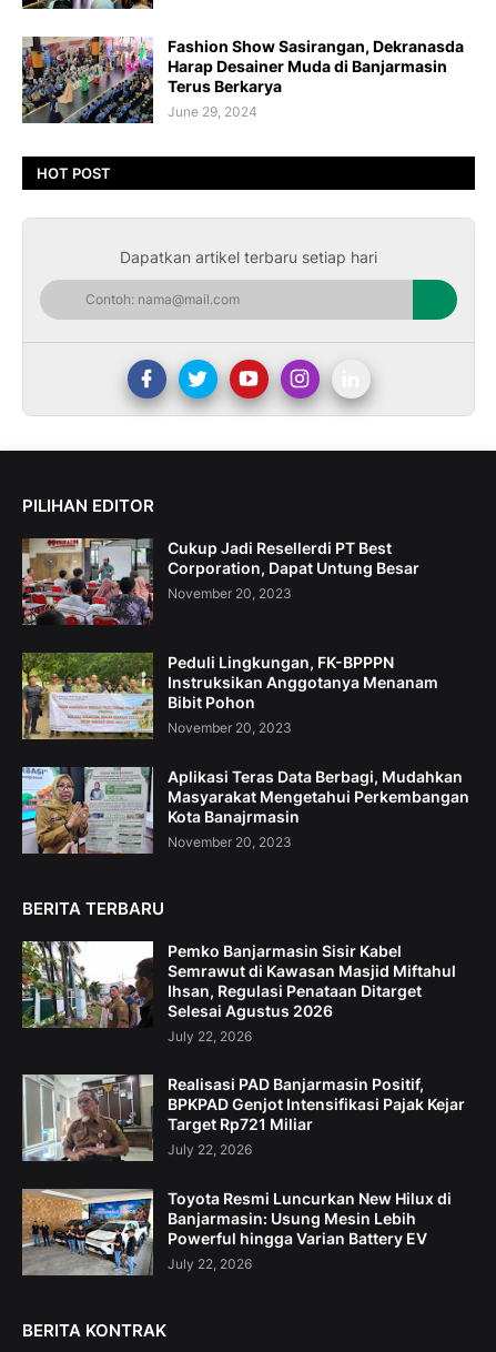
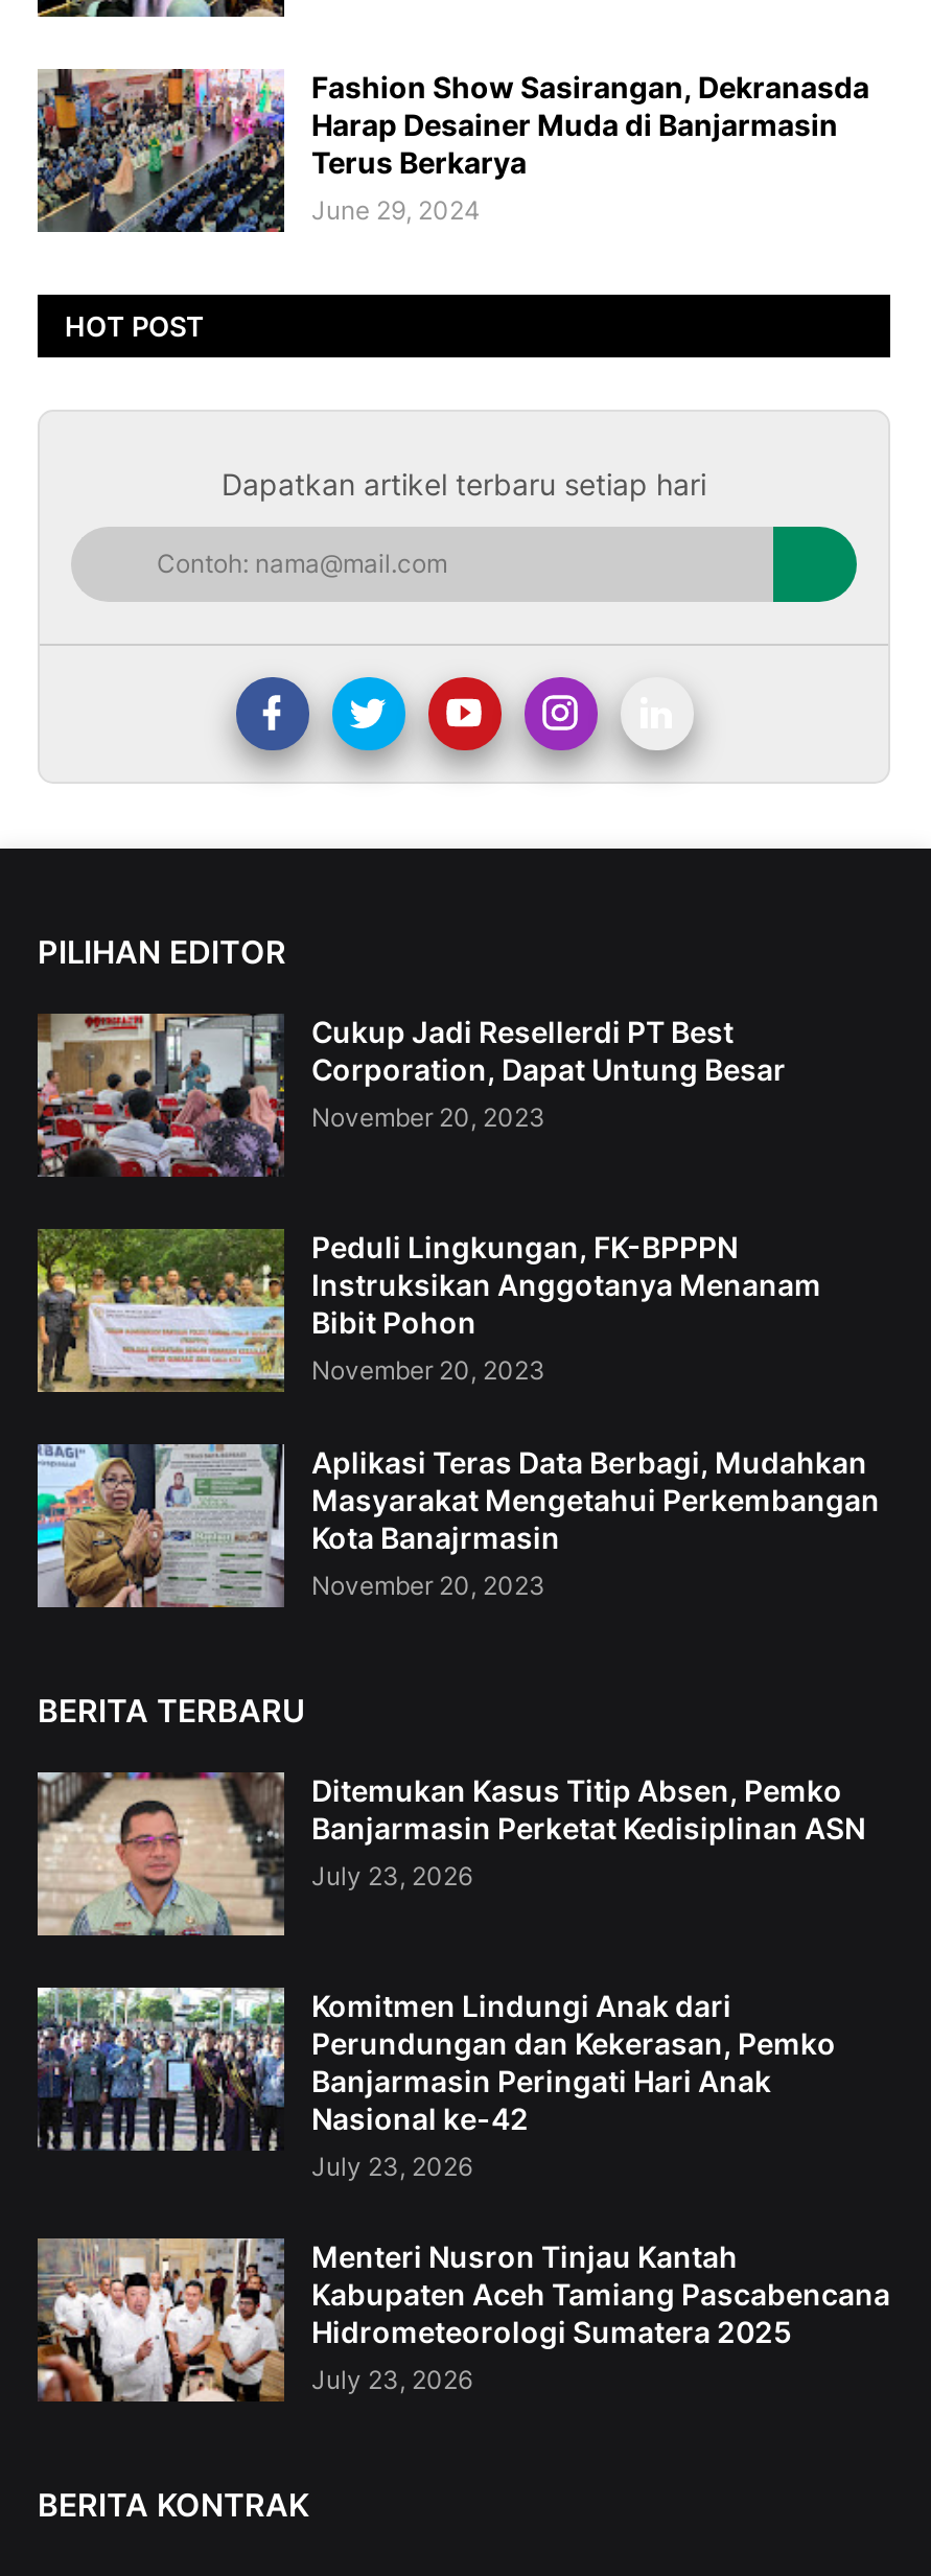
[22,940,456,1045] [image] | Pemko Banjarmasin Sisir Kabel | Semrawut di Kawasan Masjid Miftahul | Ihsan, Regulasi Penataan Ditarget | Selesai Agustus 2026 | July 22, 2026 -> [36,1770,865,1937] [image] | Ditemukan Kasus Titip Absen, Pemko | Banjarmasin Perketat Kedisiplinan ASN | July 23, 2026
[21,1056,465,1162] [image] | Realisasi PAD Banjarmasin Positif, | BPKPAD Genjot Intensifikasi Pajak Kejar | Target Rp721 Miliar | July 22, 2026 -> [36,1986,836,2186] [image] | Komitmen Lindungi Anak dari | Perundungan dan Kekerasan, Pemko | Banjarmasin Peringati Hari Anak | Nasional ke-42 | July 23, 2026
[21,1189,452,1277] [image] | Toyota Resmi Luncurkan New Hilux di | Banjarmasin: Usung Mesin Lebih | Powerful hingga Varian Battery EV | July 22, 2026 -> [38,2238,890,2401] [image] | Menteri Nusron Tinjau Kantah | Kabupaten Aceh Tamiang Pascabencana | Hidrometeorologi Sumatera 2025 | July 23, 2026

